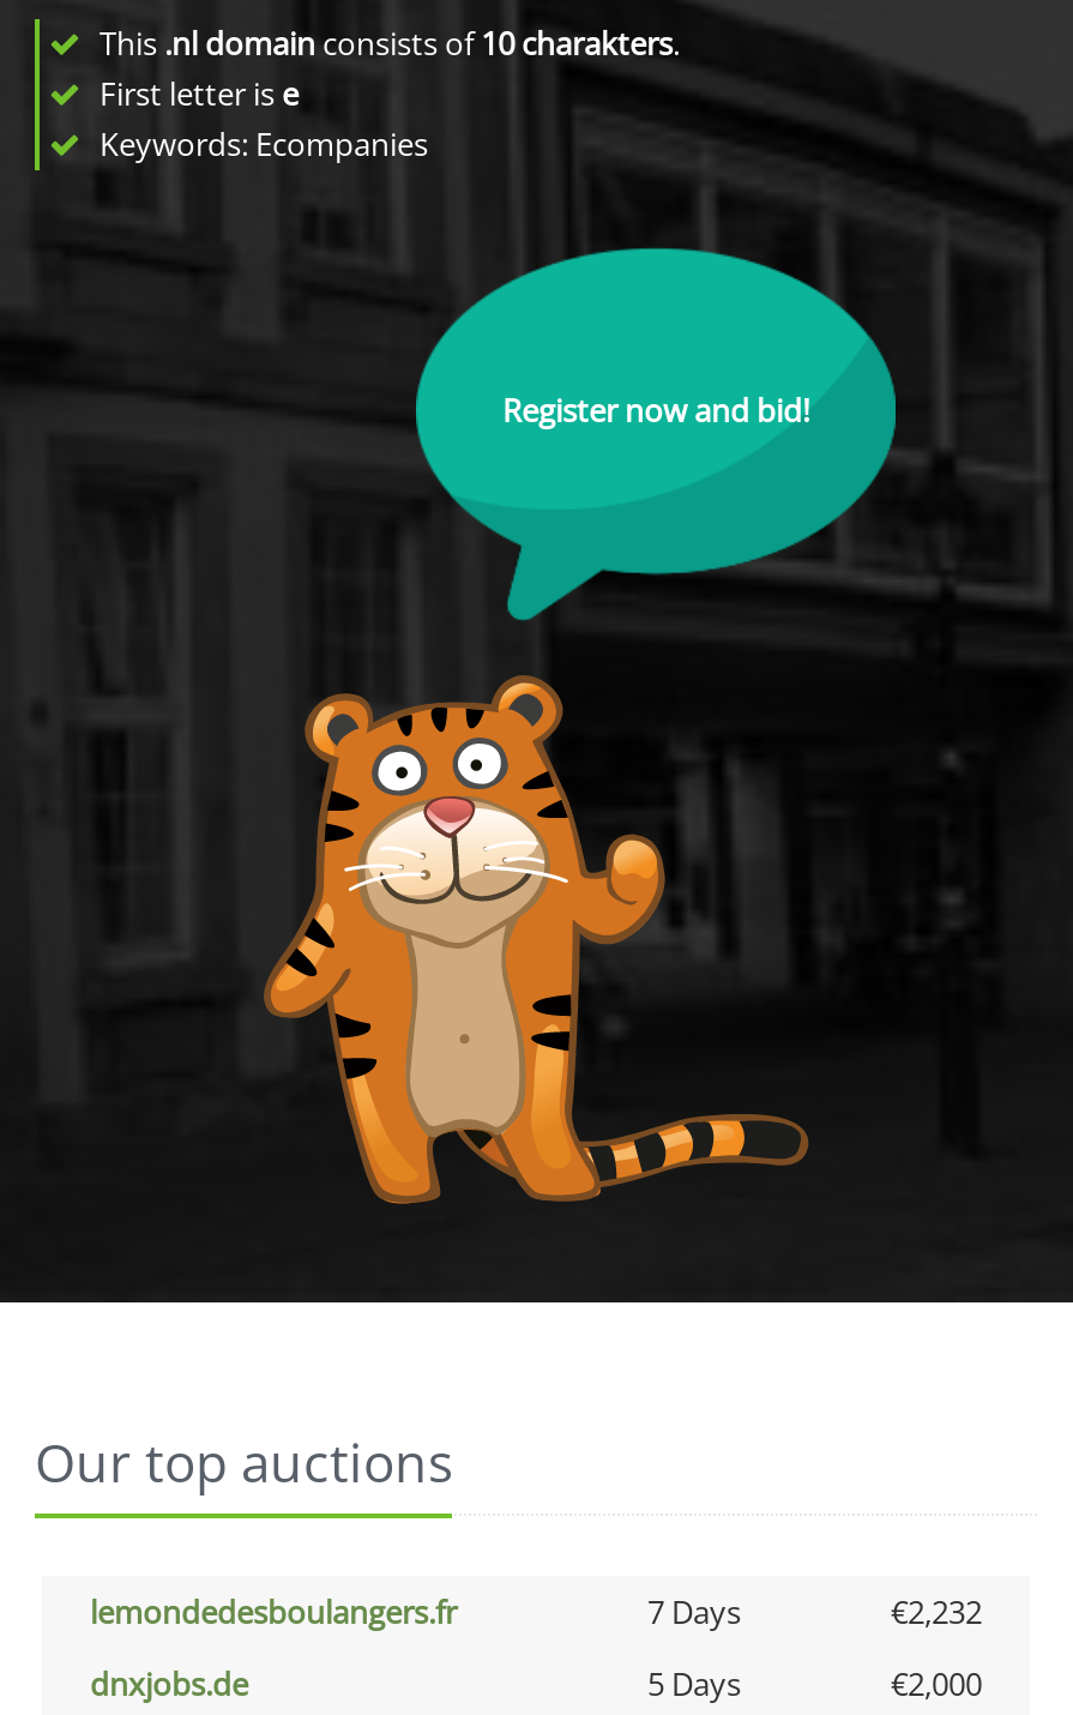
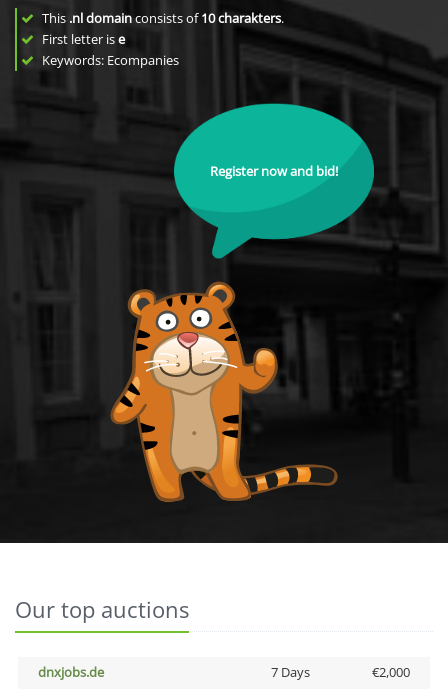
[90,1590,982,1633] lemondedesboulangers.fr | 7 Days | €2,232 -> none
[647,1662,741,1705] 5 Days -> [270,663,309,681] 7 Days

